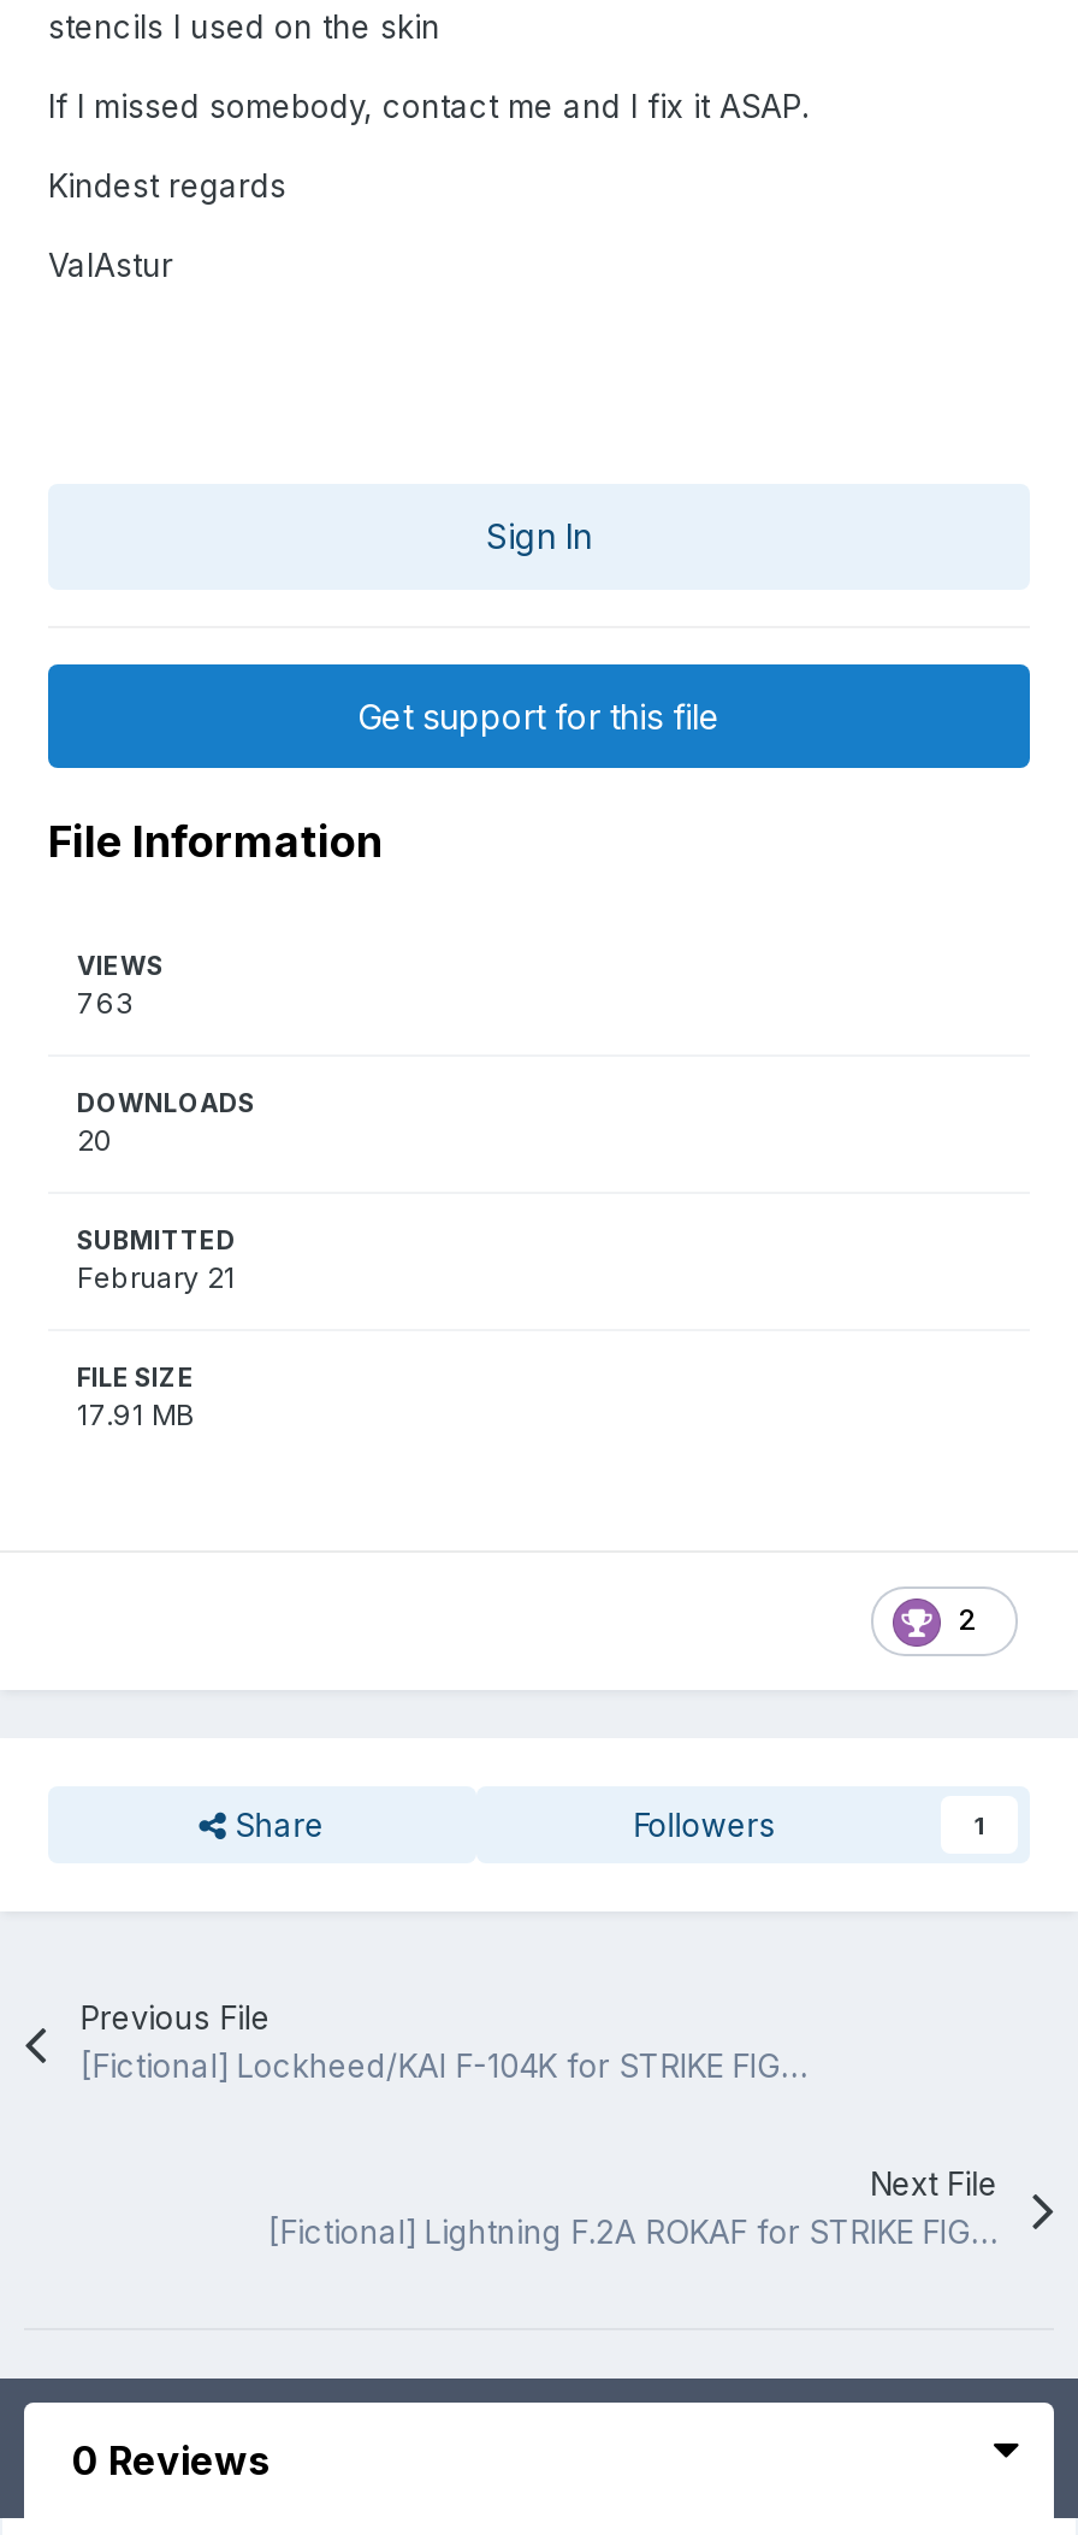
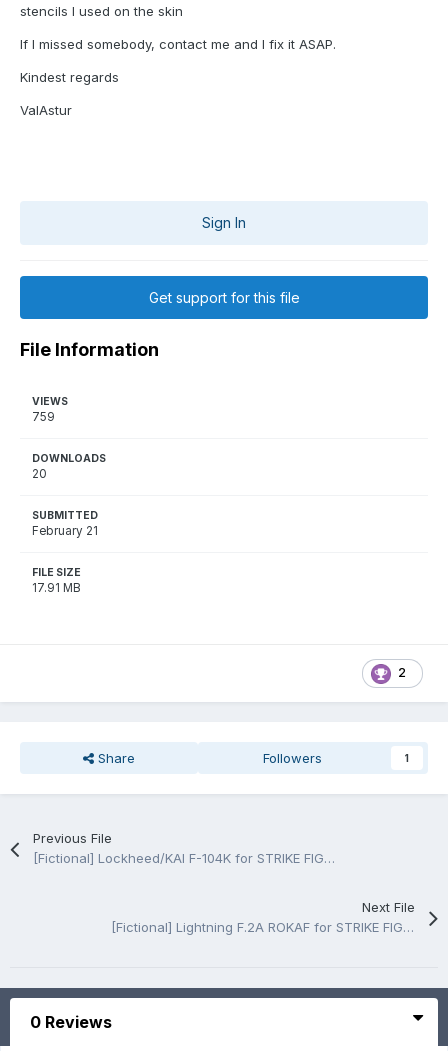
[77,988,132,1021] 763 -> [32,410,55,424] 759

